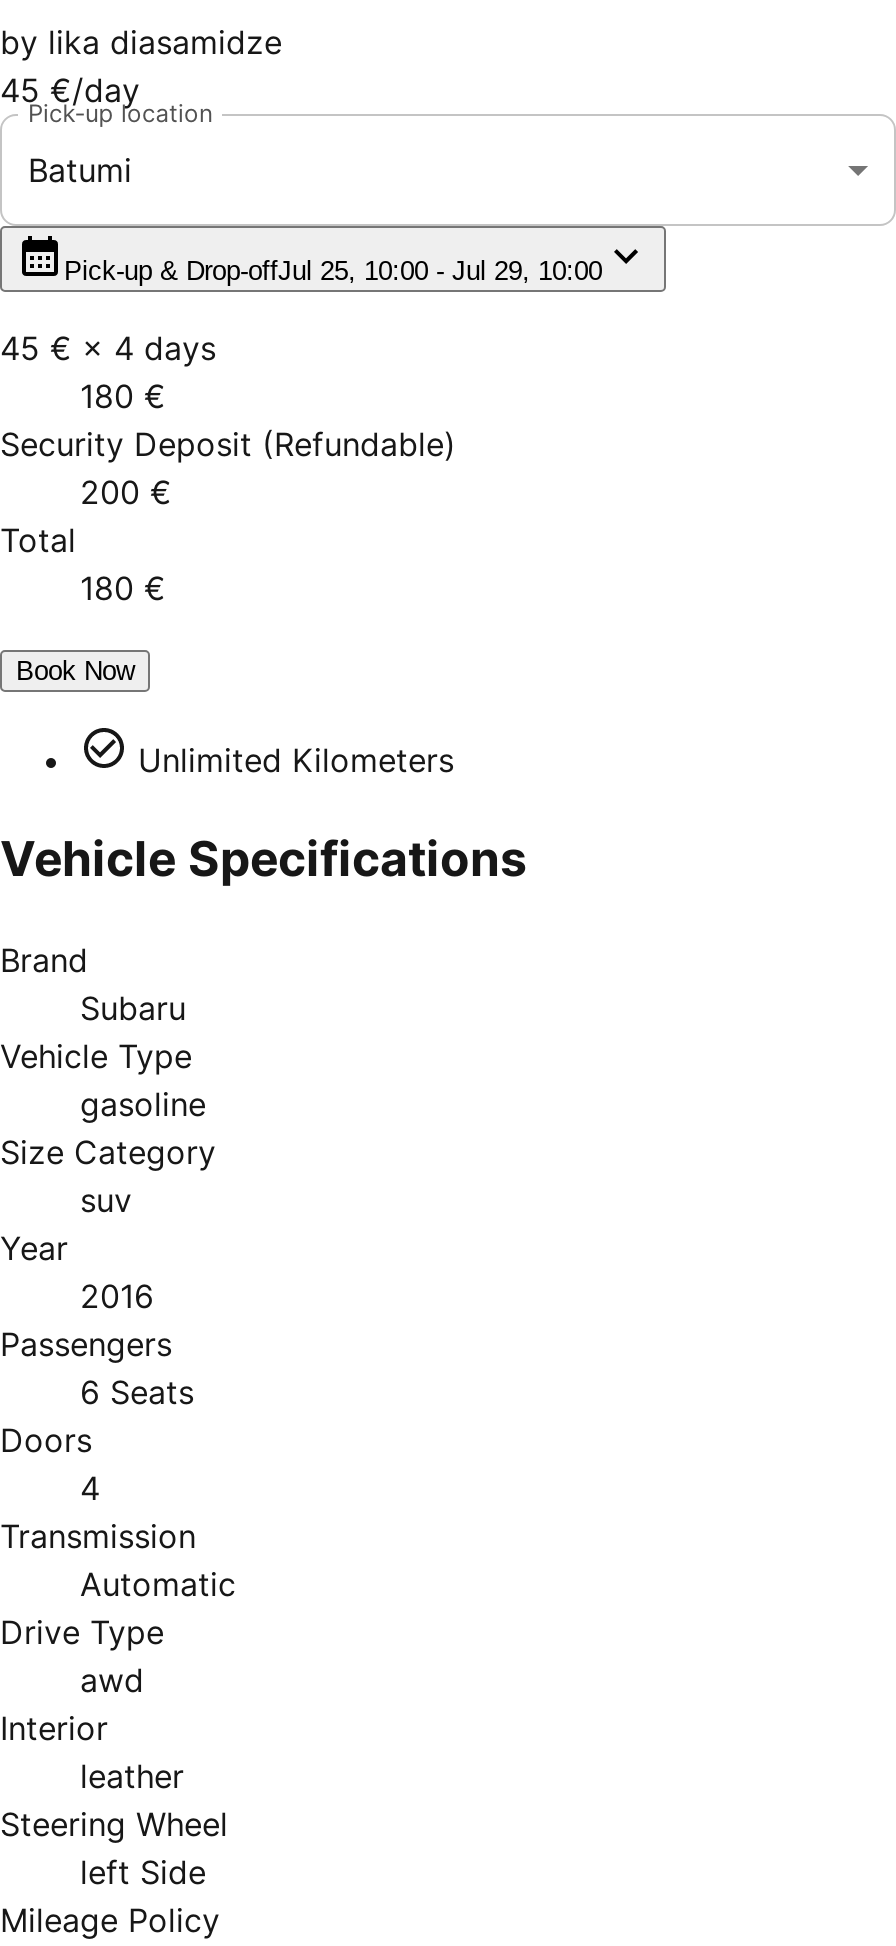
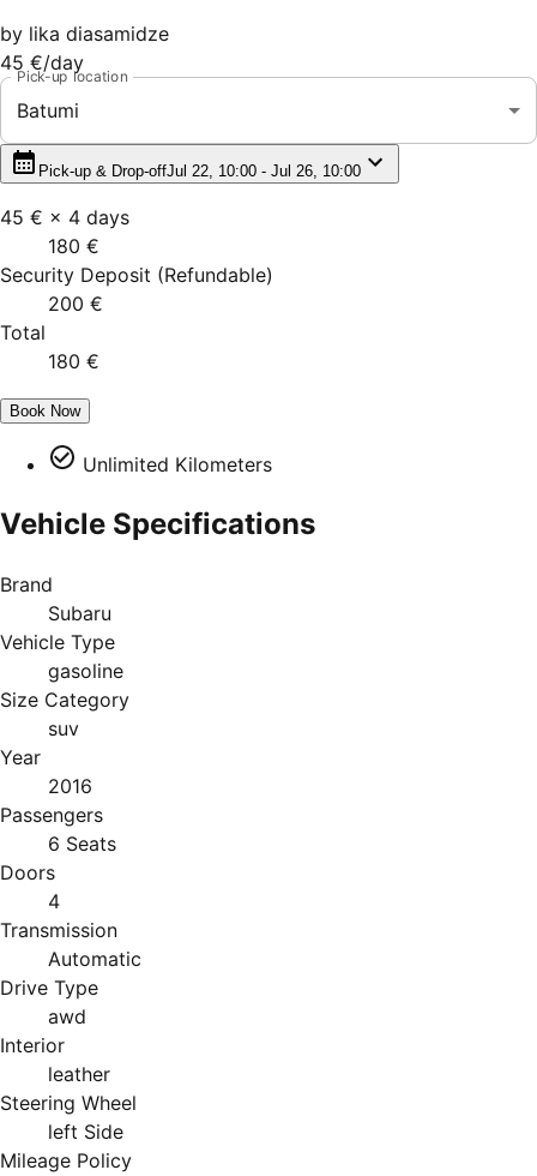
[64,256,602,286] Pick-up & Drop-offJul 25, 10:00 - Jul 29, 10:00 -> [38,162,361,180] Pick-up & Drop-offJul 22, 10:00 - Jul 26, 10:00

